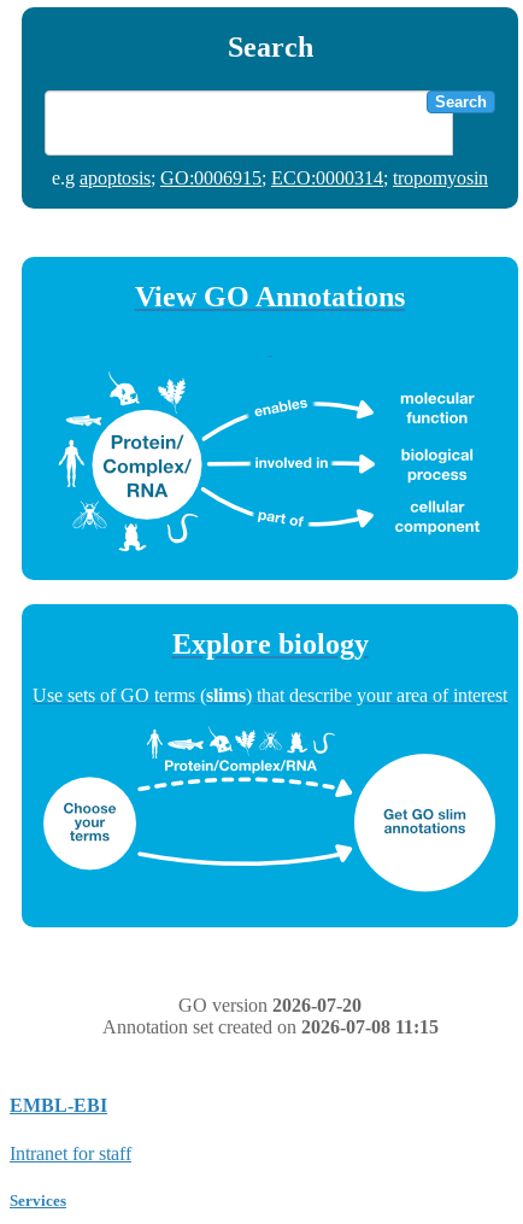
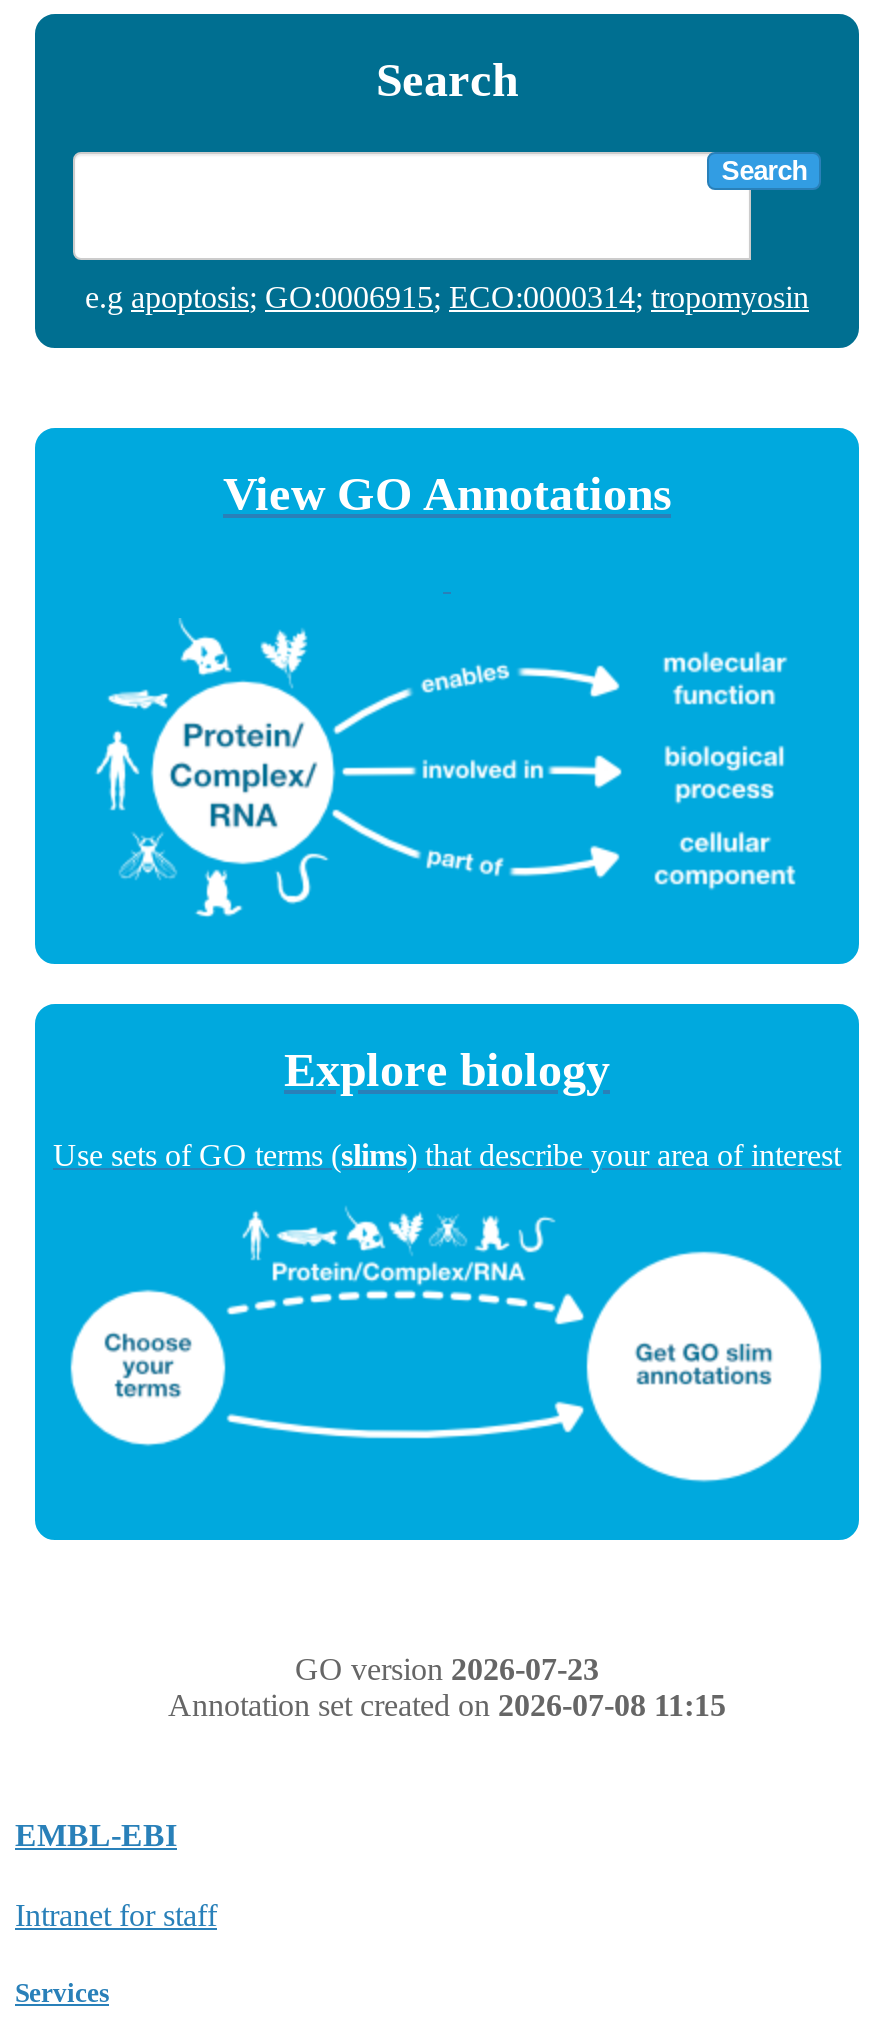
[178,995,362,1015] GO version 2026-07-20 -> [295,1652,599,1686] GO version 2026-07-23

